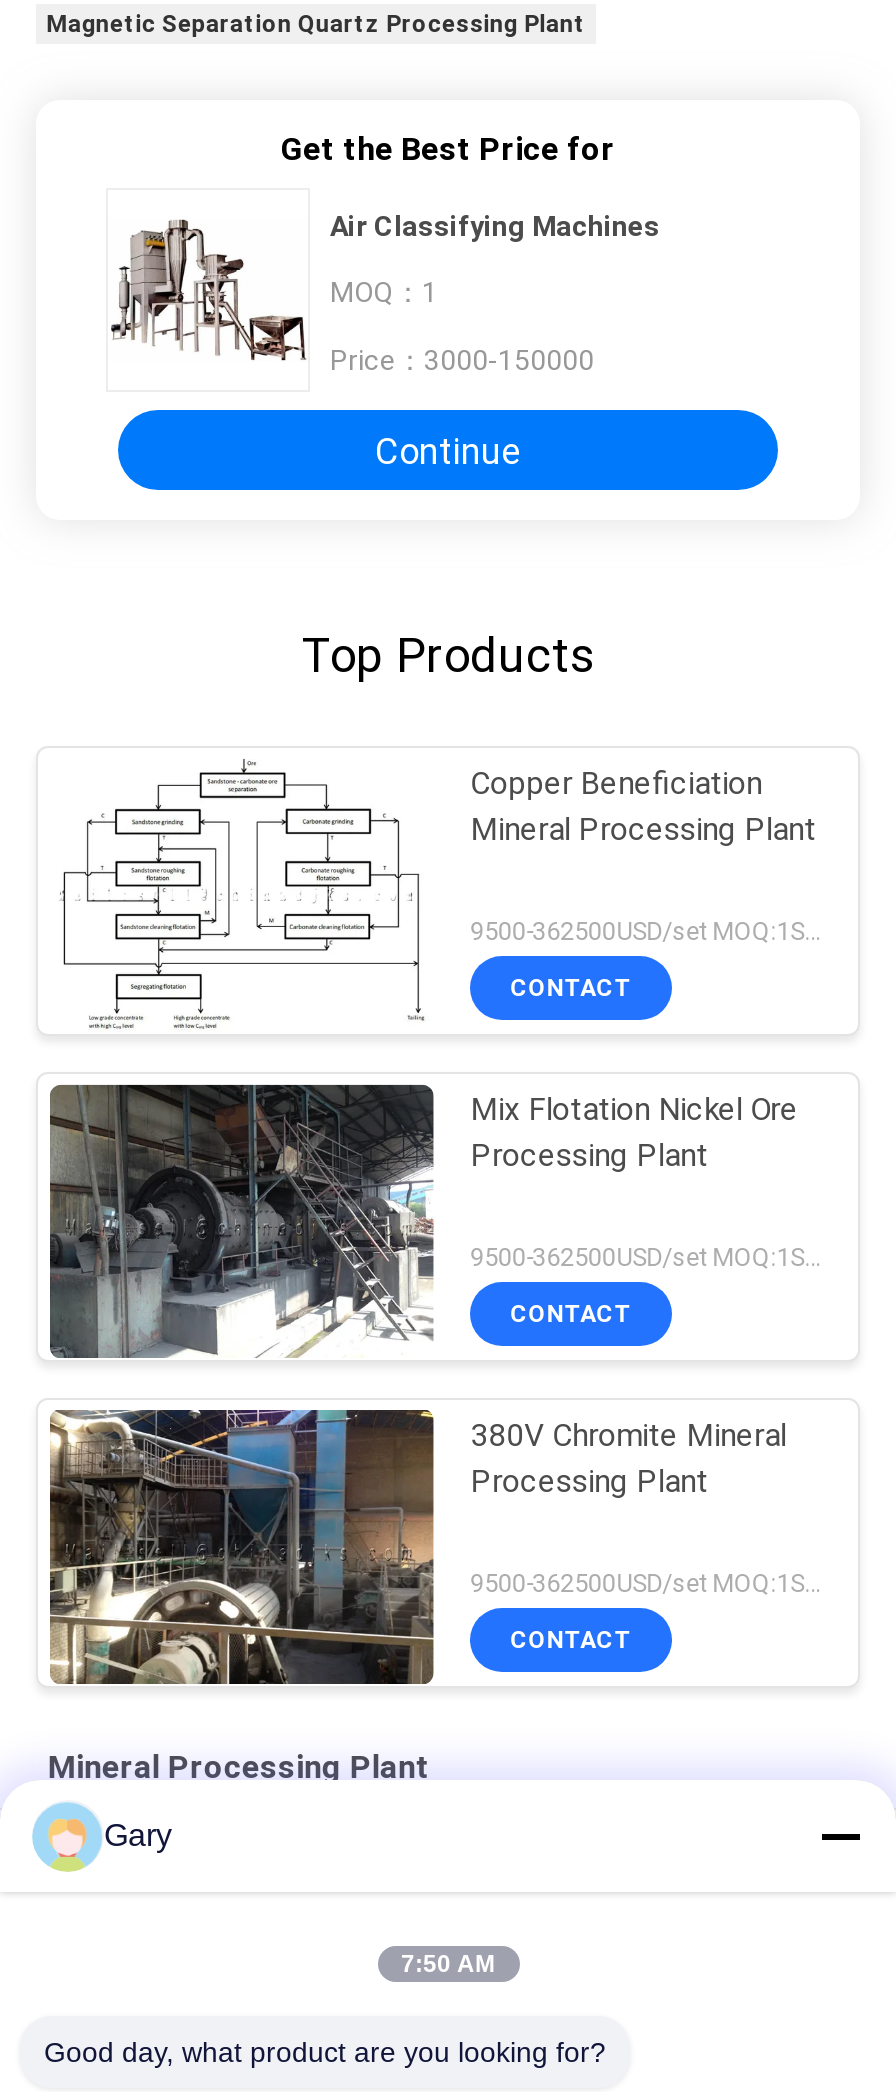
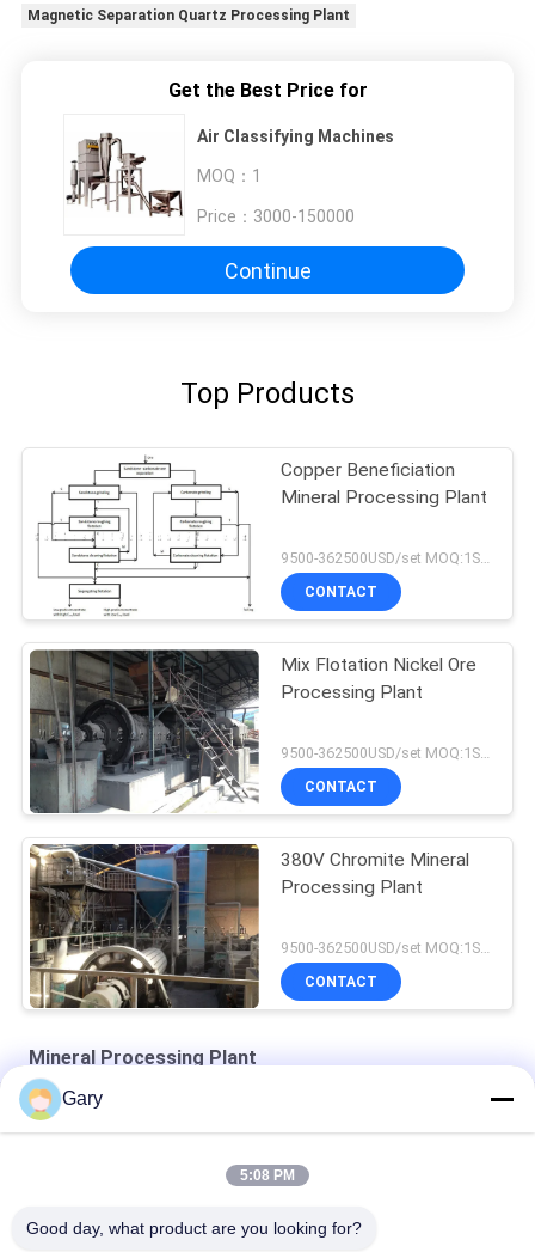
[401,1950,495,1978] 7:50 AM -> [240,1167,295,1184] 5:08 PM

